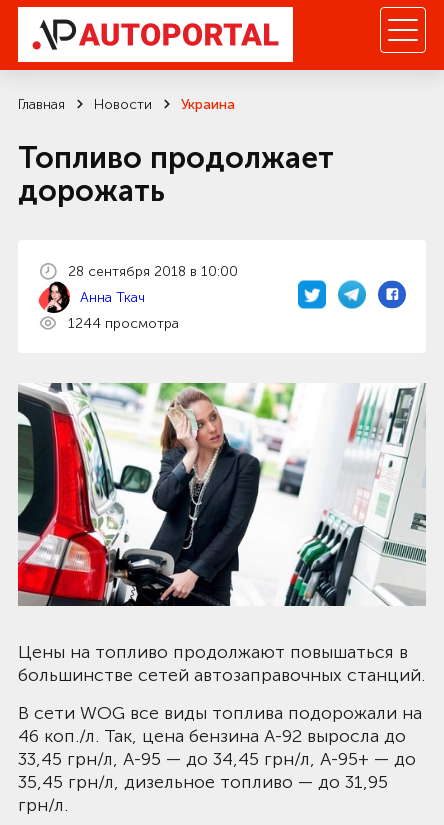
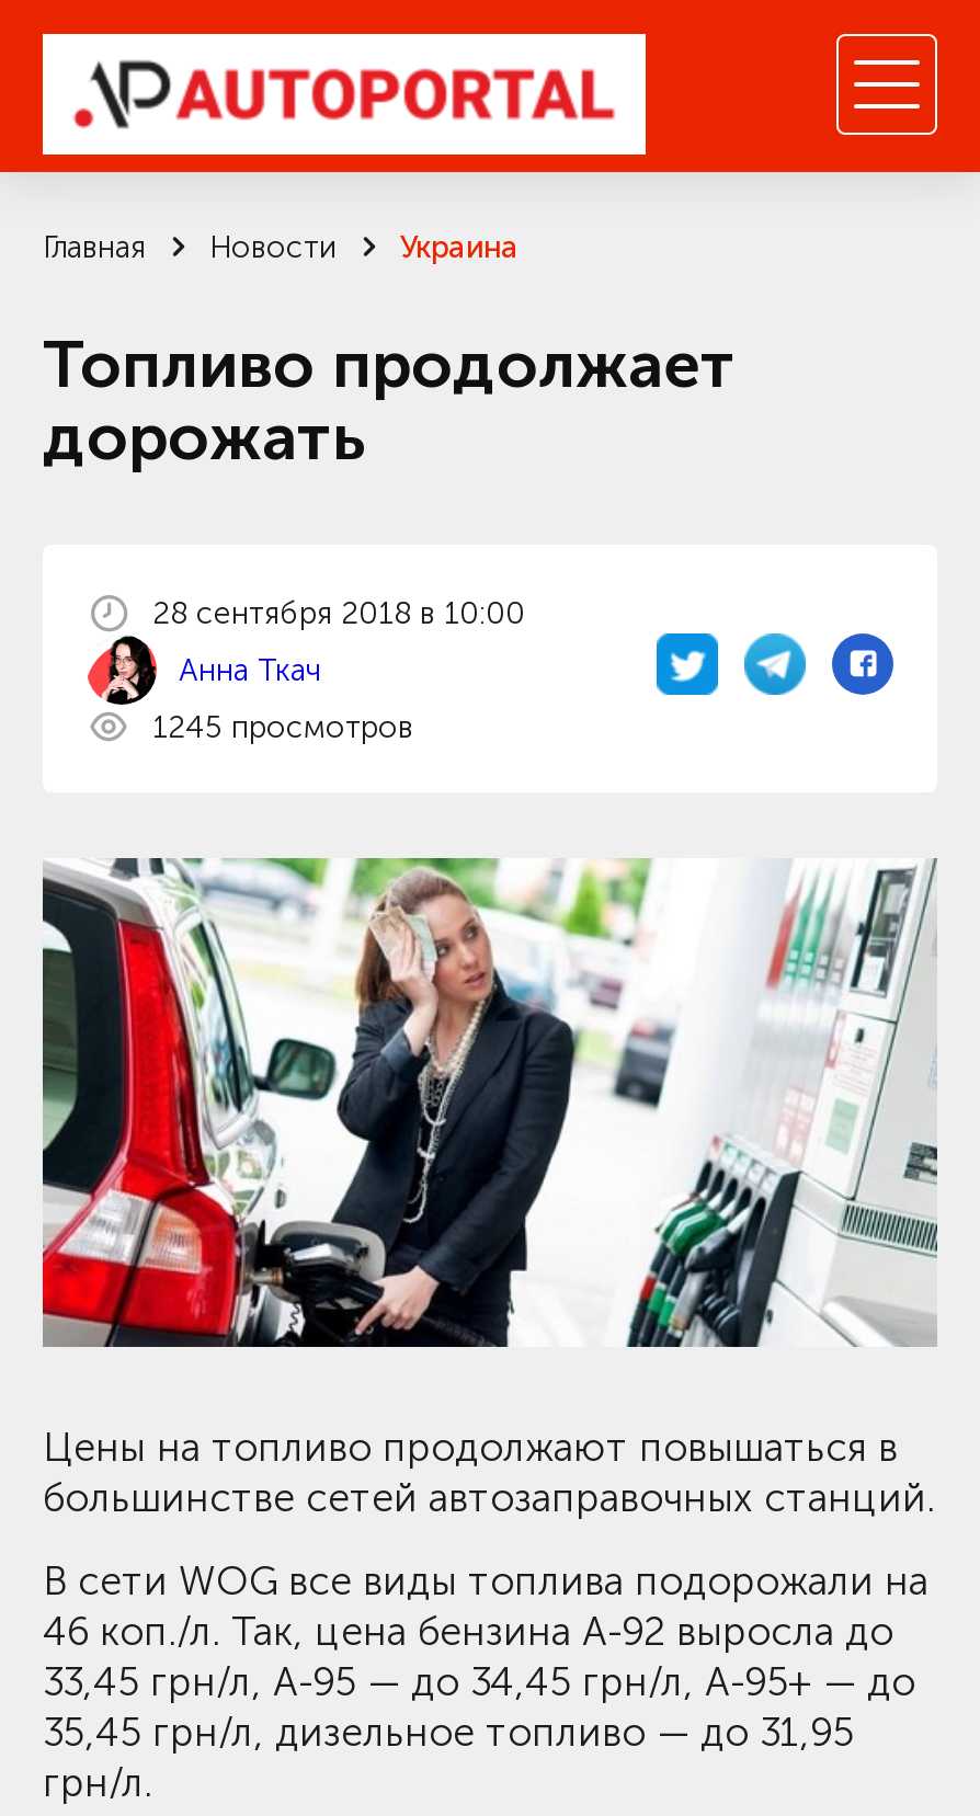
[68,315,179,332] 1244 просмотра -> [152,709,413,746] 1245 просмотров

